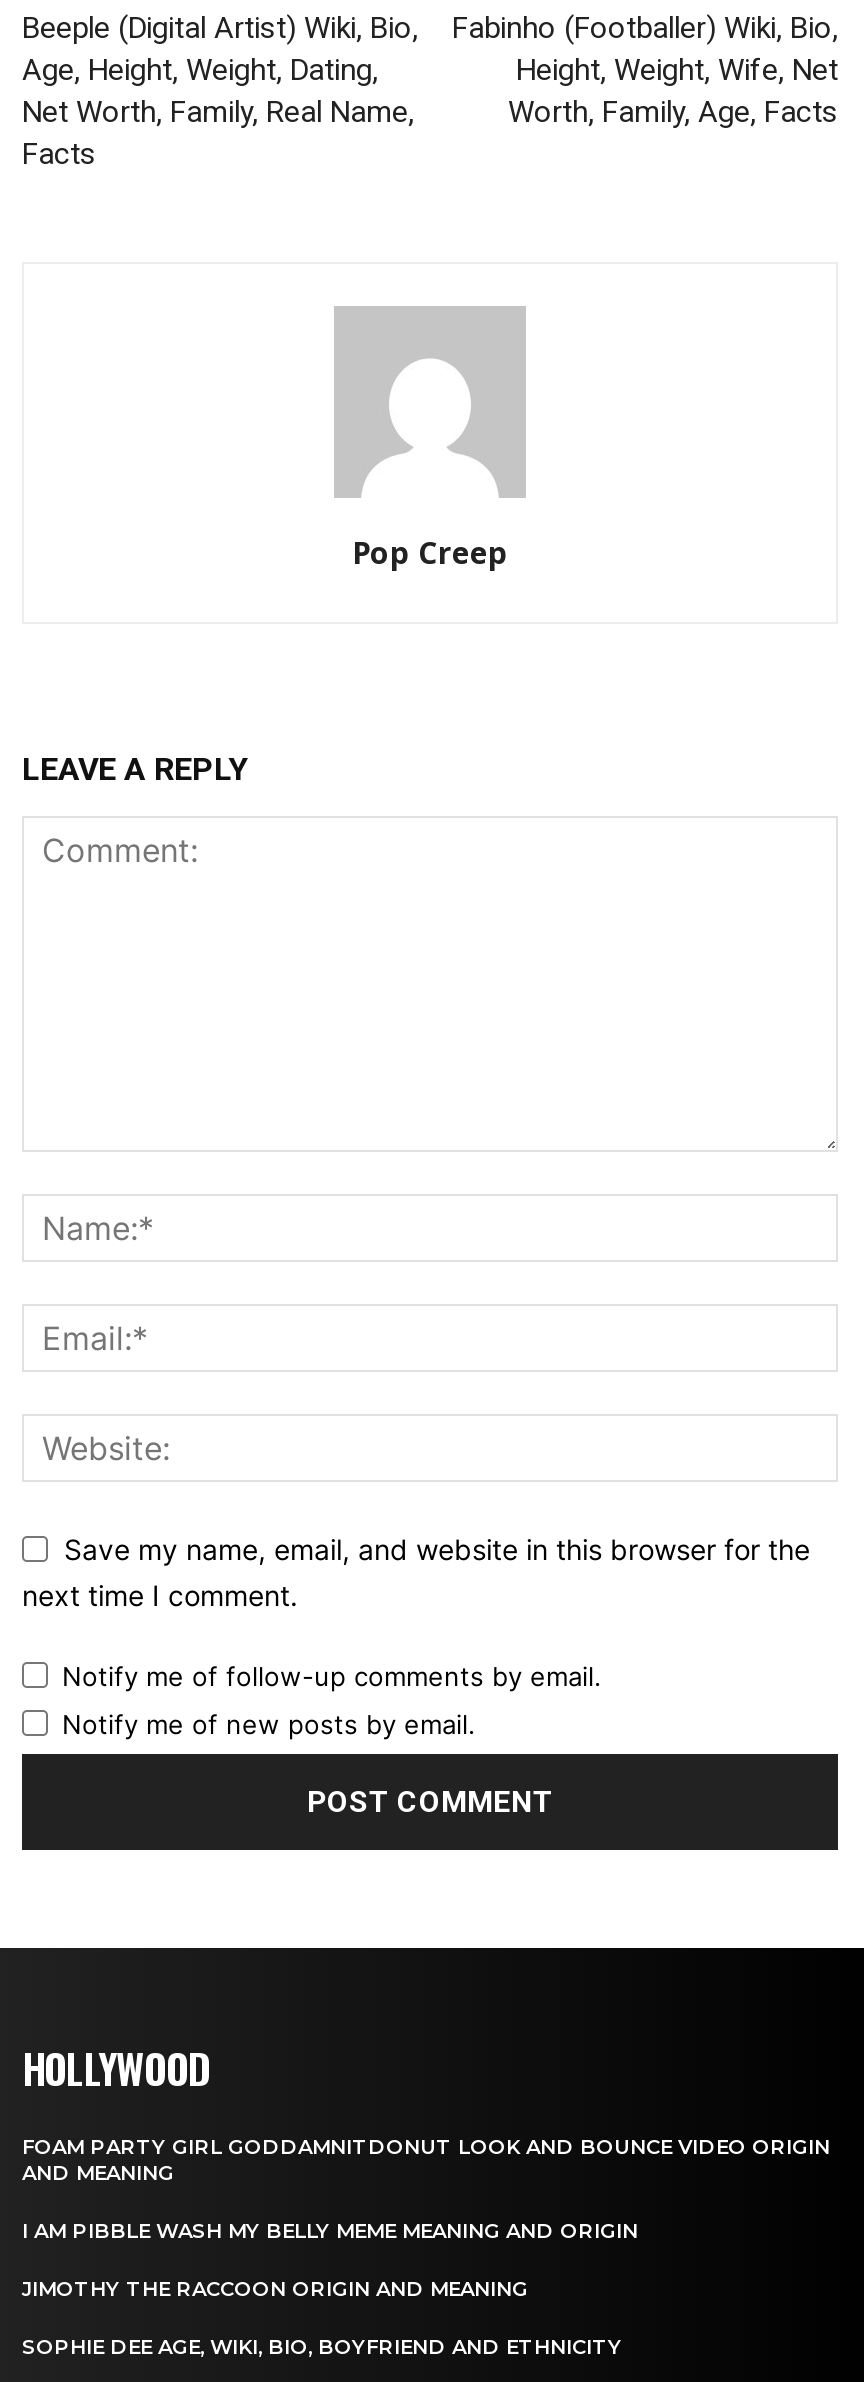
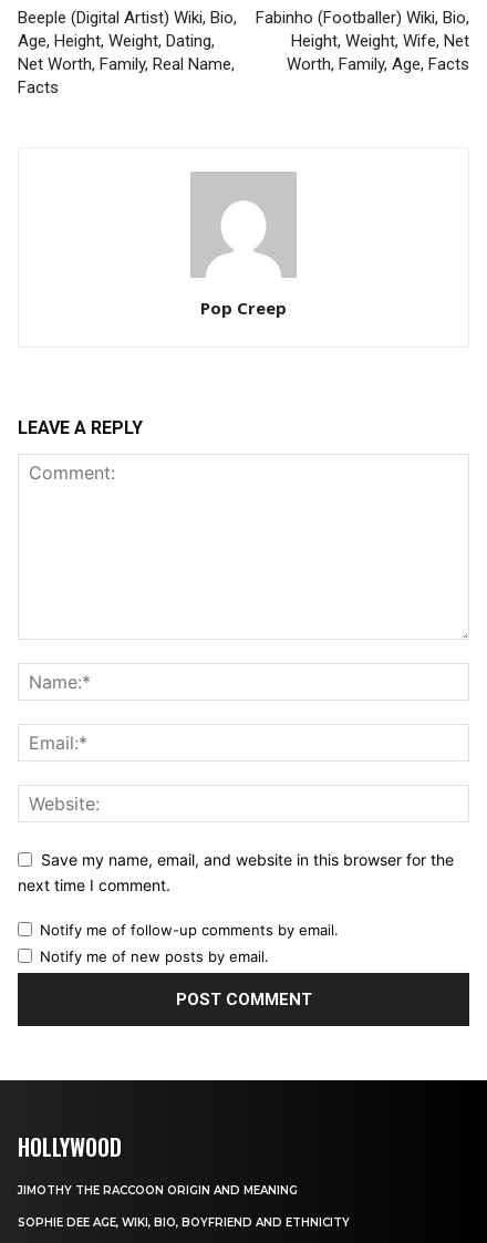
[22,2134,830,2244] FOAM PARTY GIRL GODDAMNITDONUT LOOK AND BOUNCE VIDEO ORIGIN | AND MEANING | I AM PIBBLE WASH MY BELLY MEME MEANING AND ORIGIN -> none

